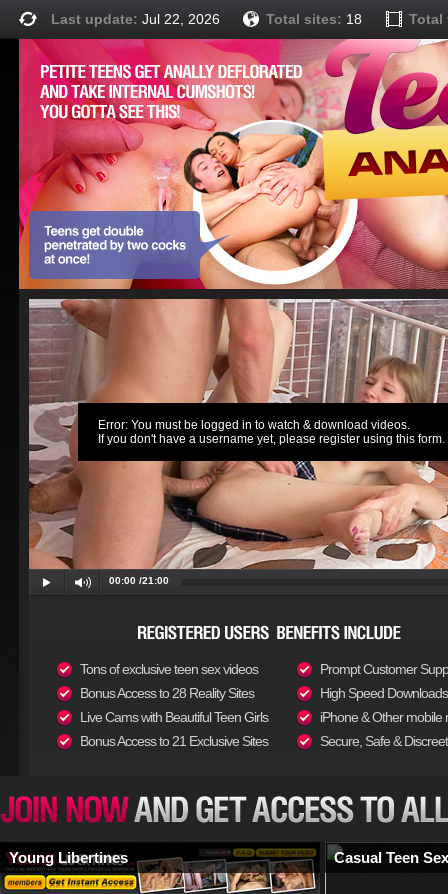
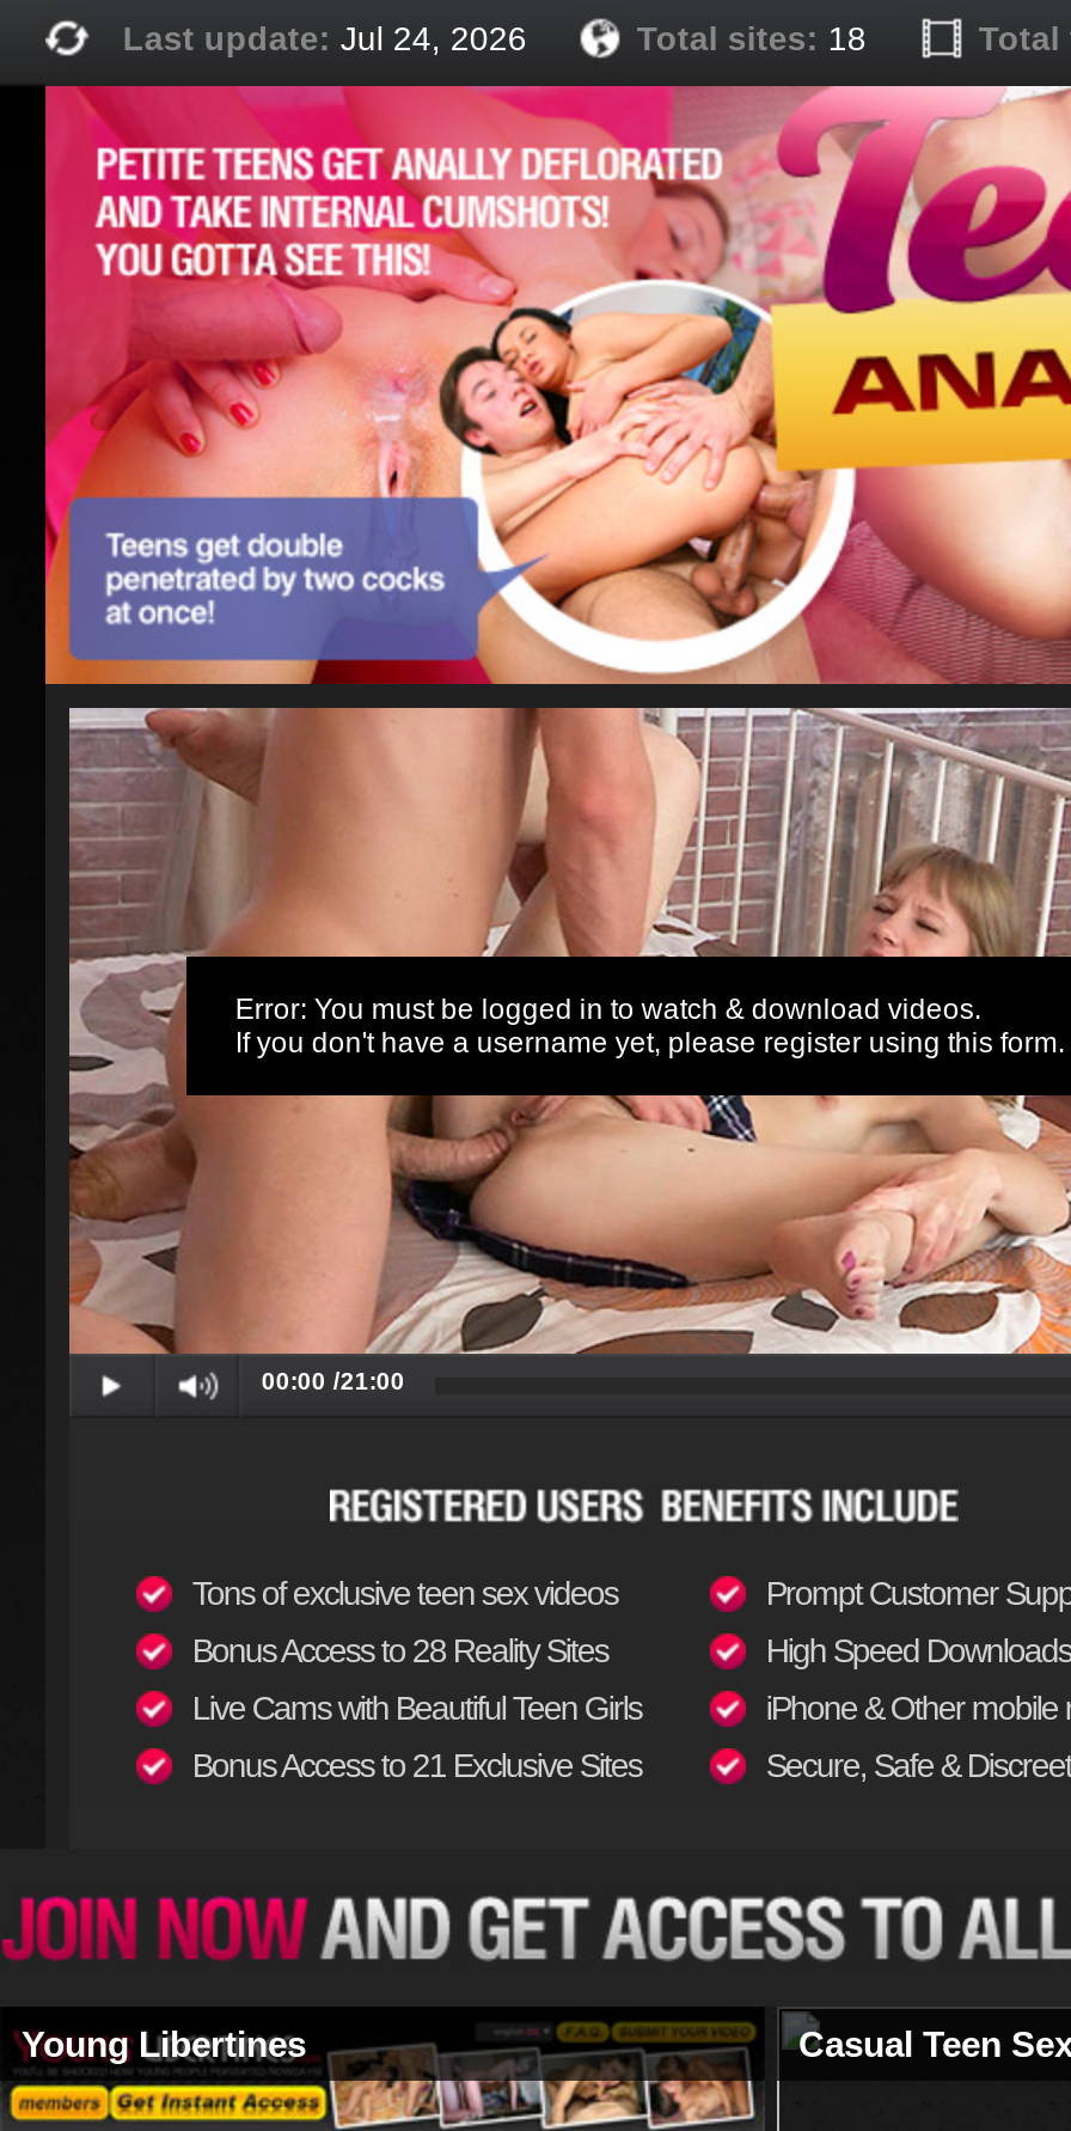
[51,11,220,27] Last update: Jul 22, 2026 -> [123,19,527,57] Last update: Jul 24, 2026

